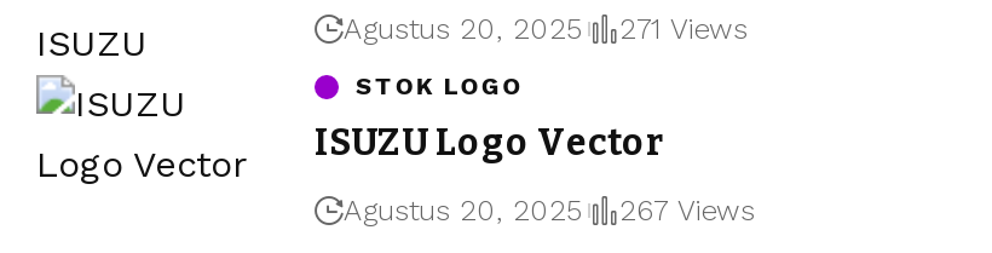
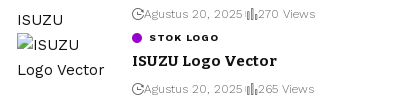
[344,12,748,46] Agustus 20, 2025 271 Views -> [144,7,315,21] Agustus 20, 2025 270 Views
[344,193,755,227] Agustus 20, 2025 267 Views -> [144,82,314,96] Agustus 20, 2025 265 Views

